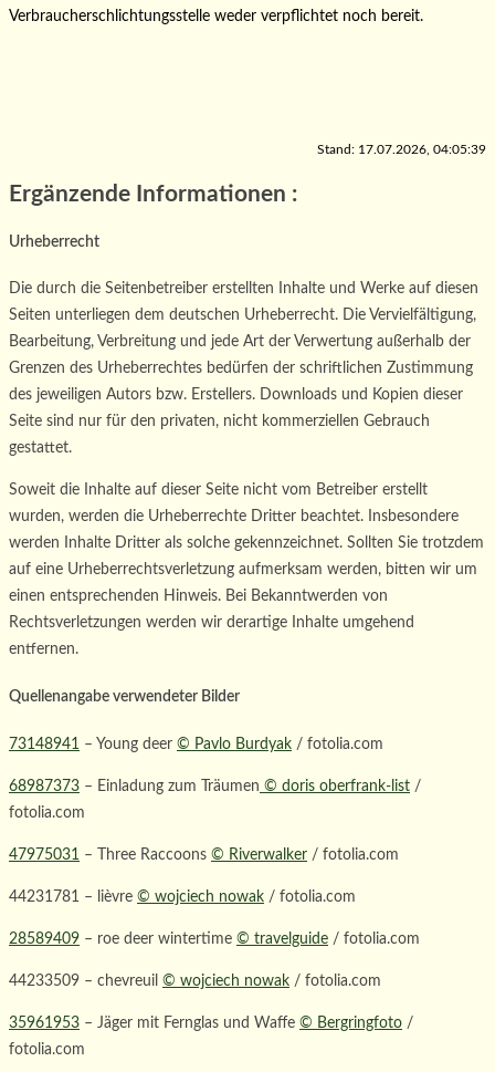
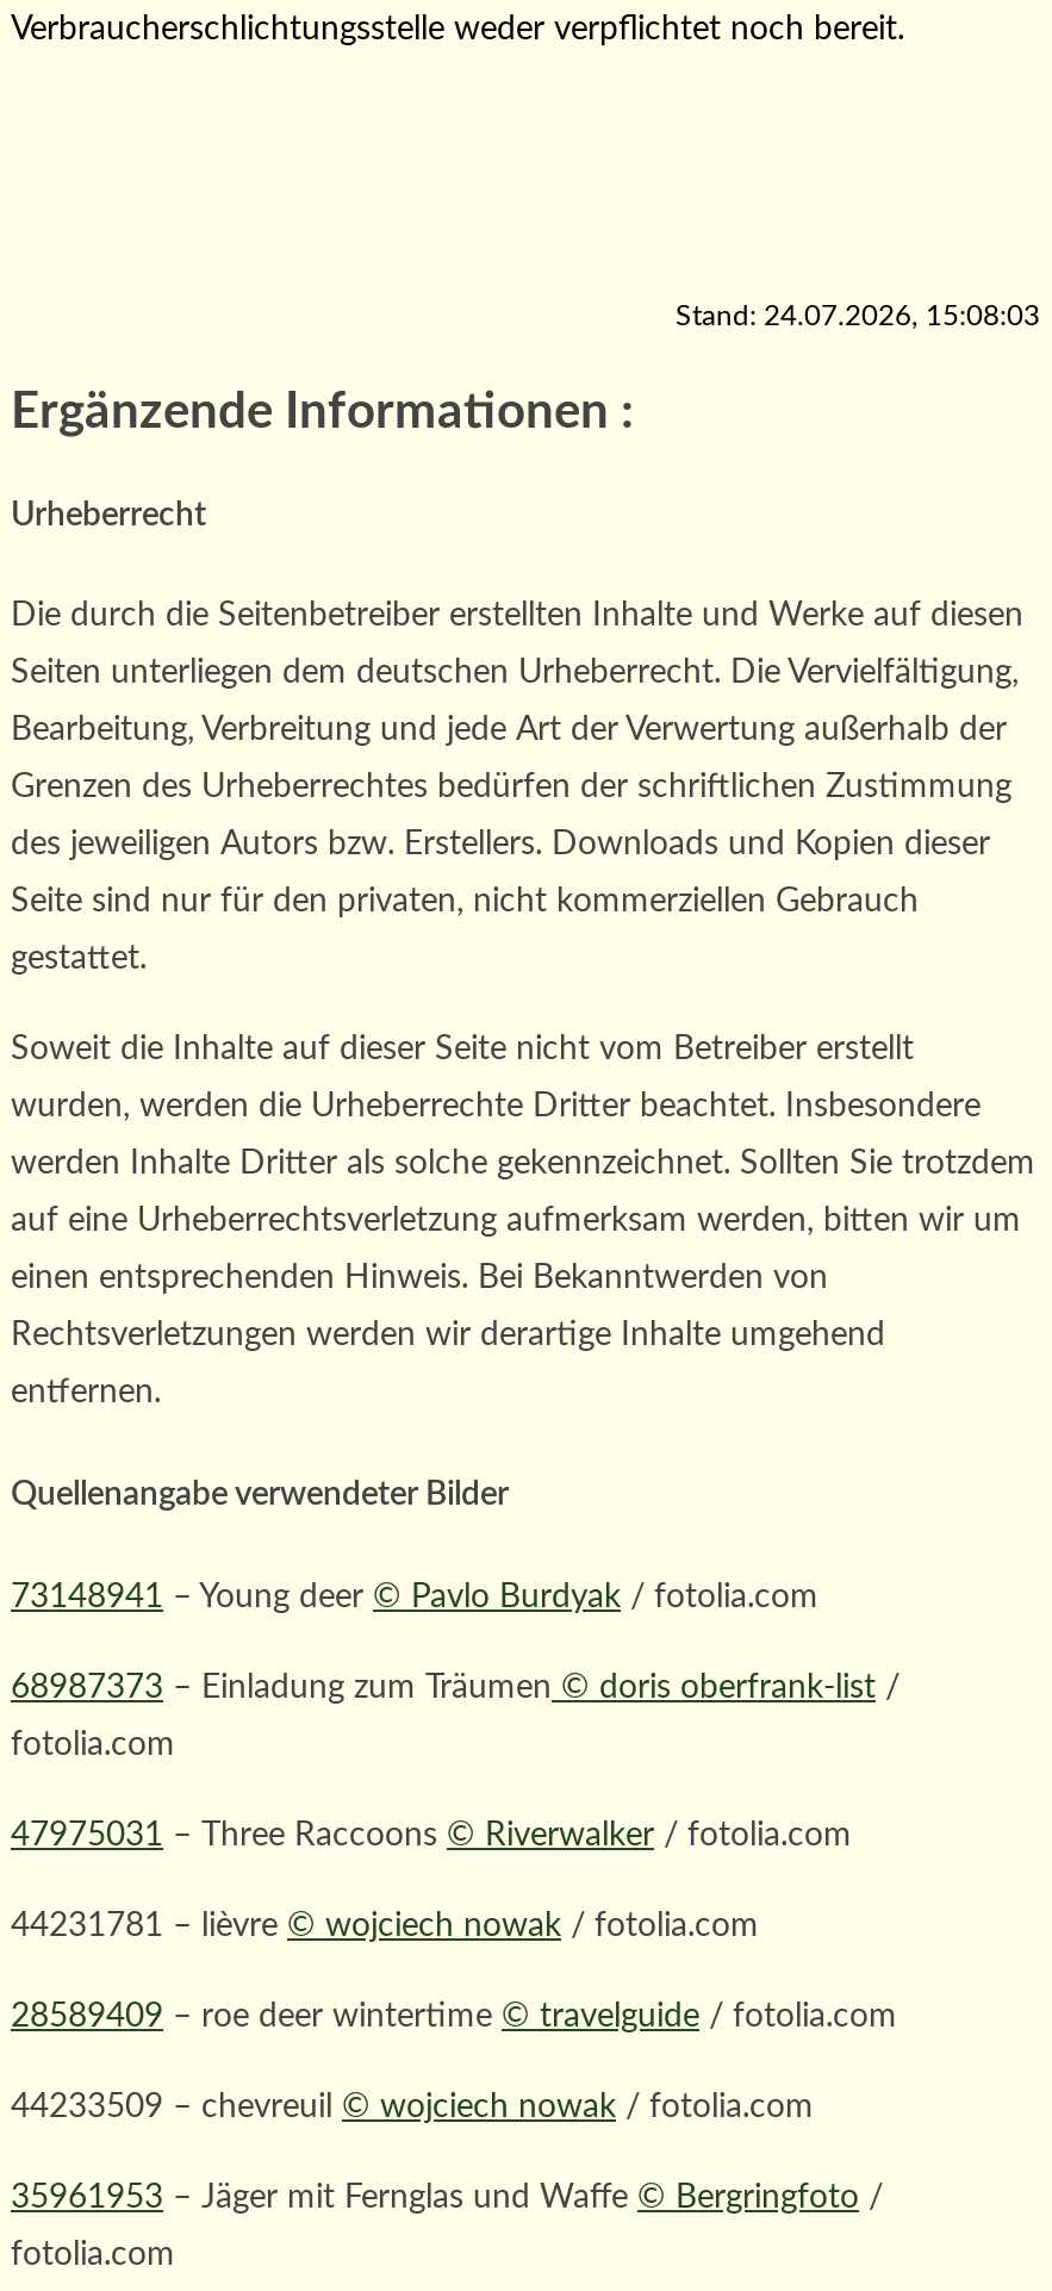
[317,142,486,156] Stand: 17.07.2026, 04:05:39 -> [676,301,1040,329] Stand: 24.07.2026, 15:08:03

